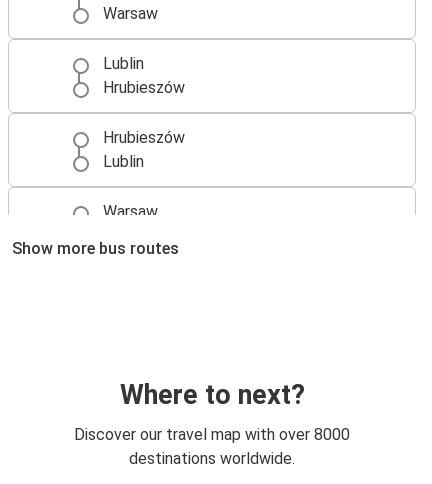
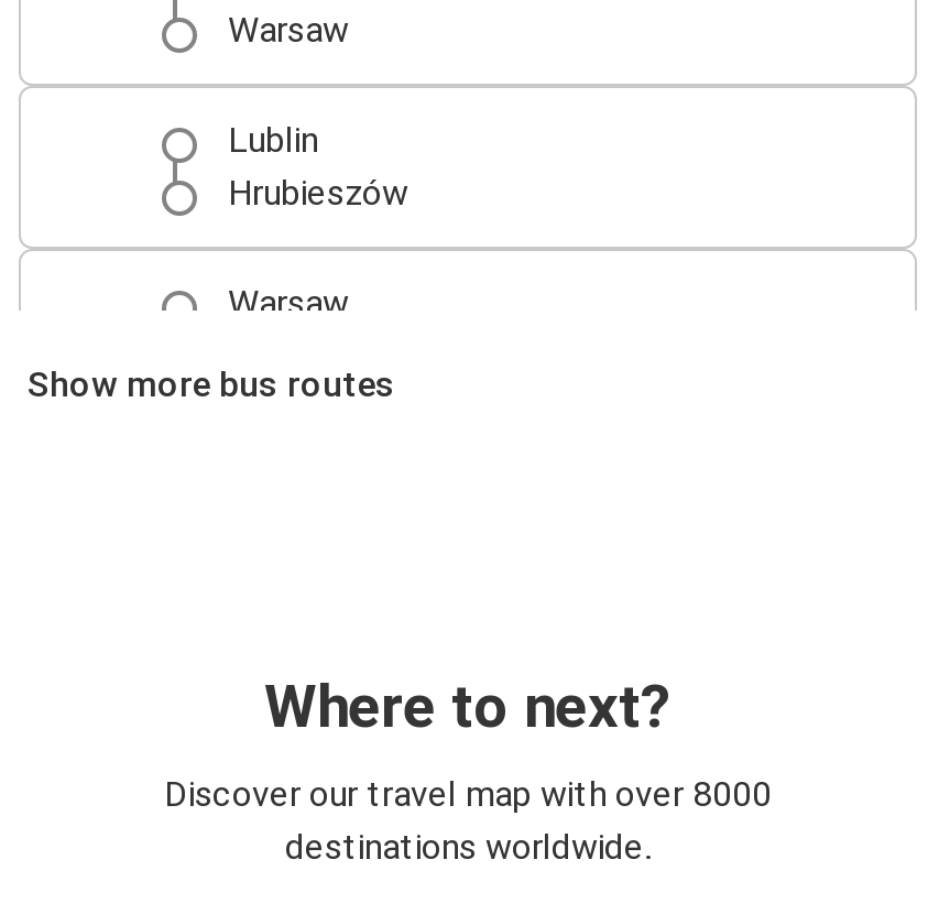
[103,128,185,171] Hrubieszów | Lublin -> none

